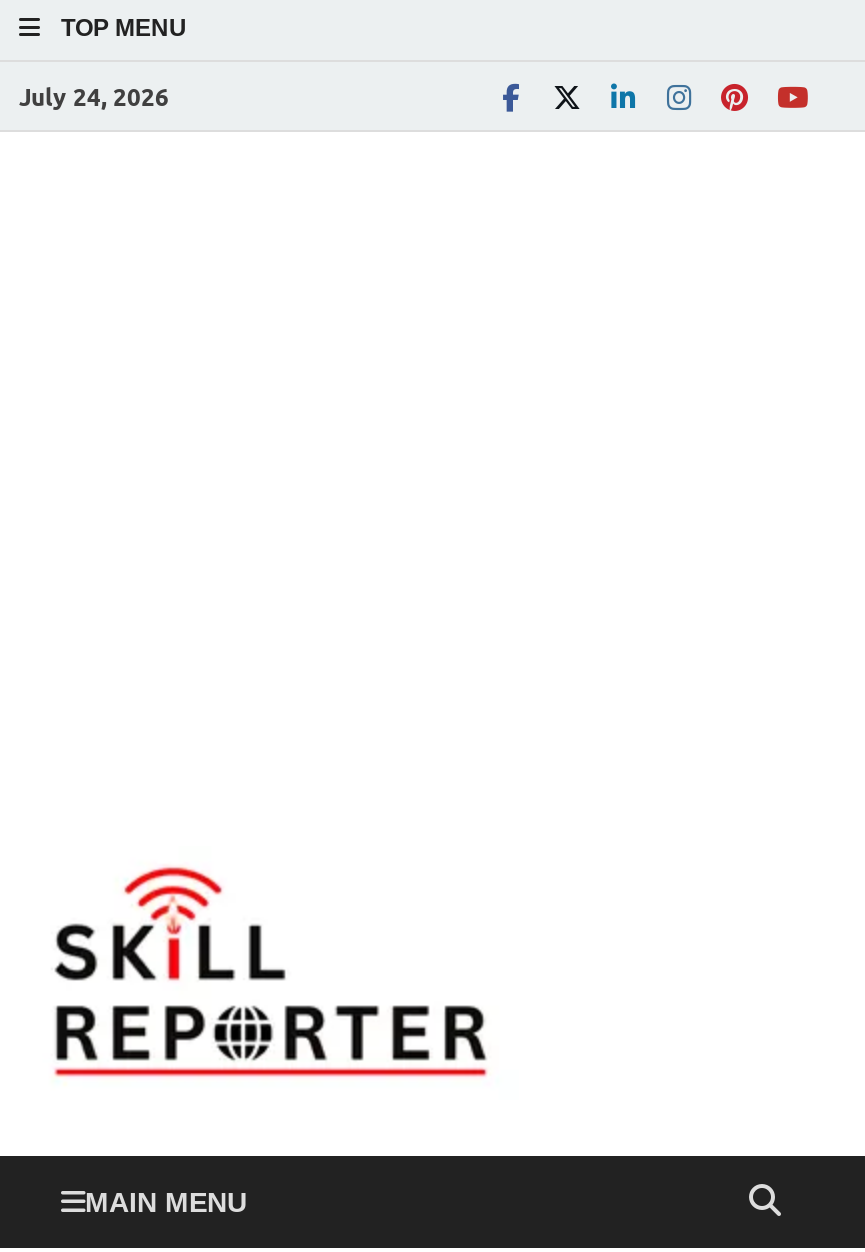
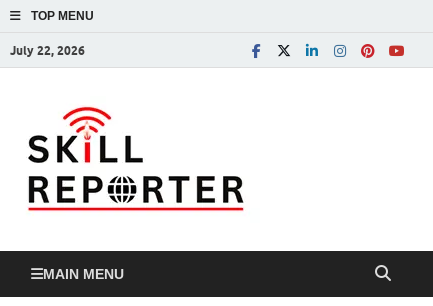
[19,81,169,111] July 24, 2026 -> [10,42,85,57] July 22, 2026

